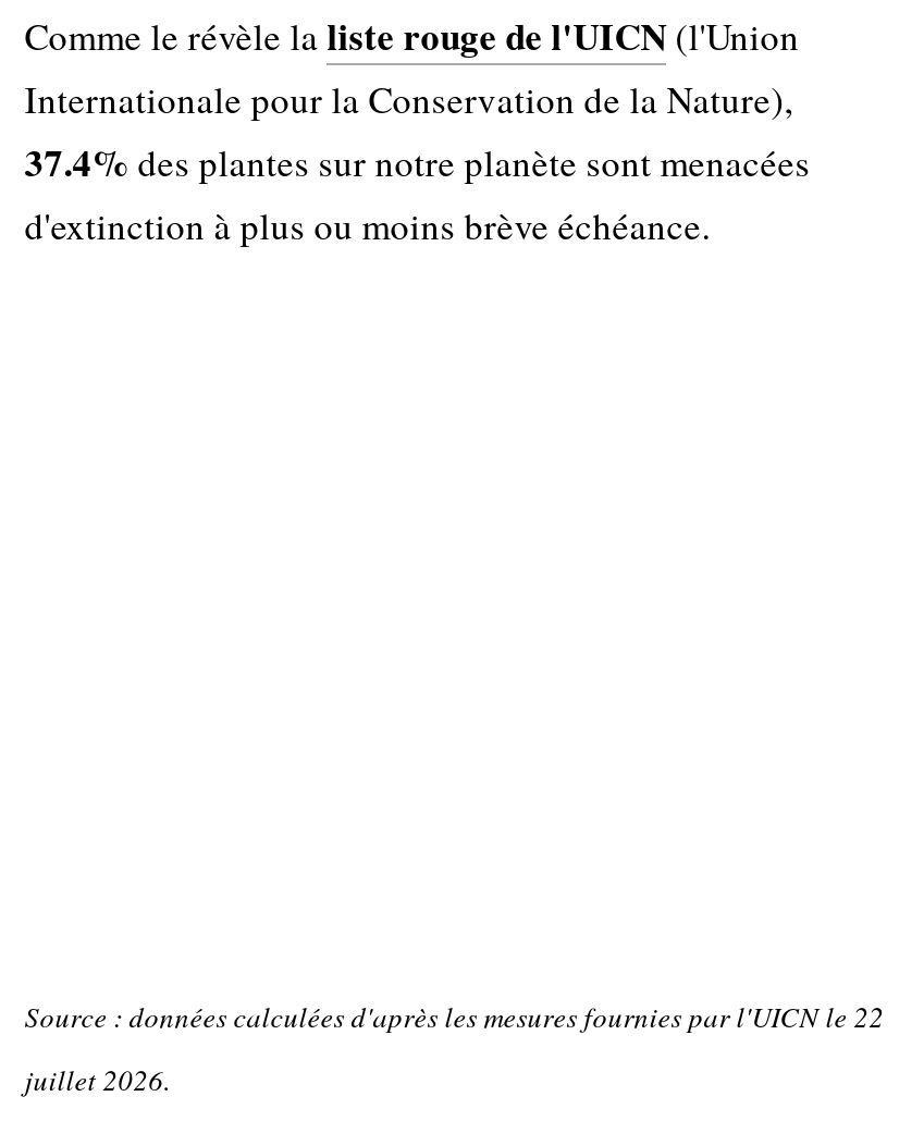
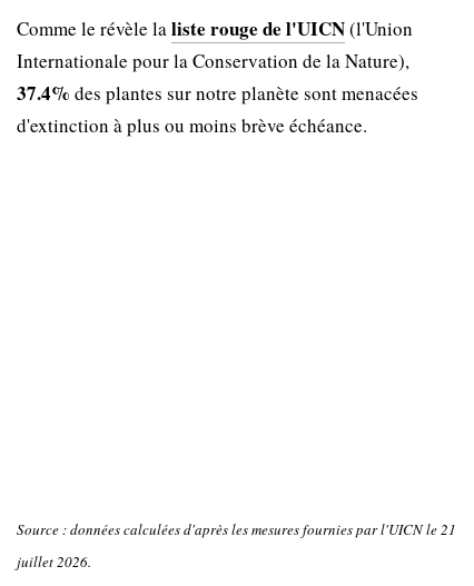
[24,998,884,1037] Source : données calculées d'après les mesures fournies par l'UICN le 22 -> [17,520,456,540] Source : données calculées d'après les mesures fournies par l'UICN le 21

